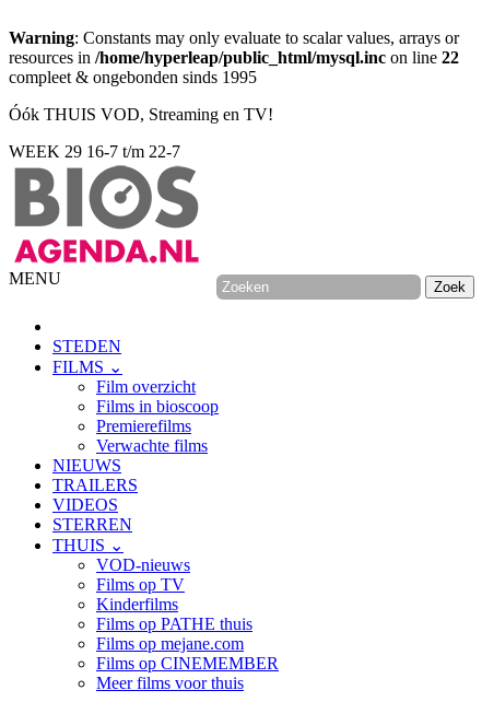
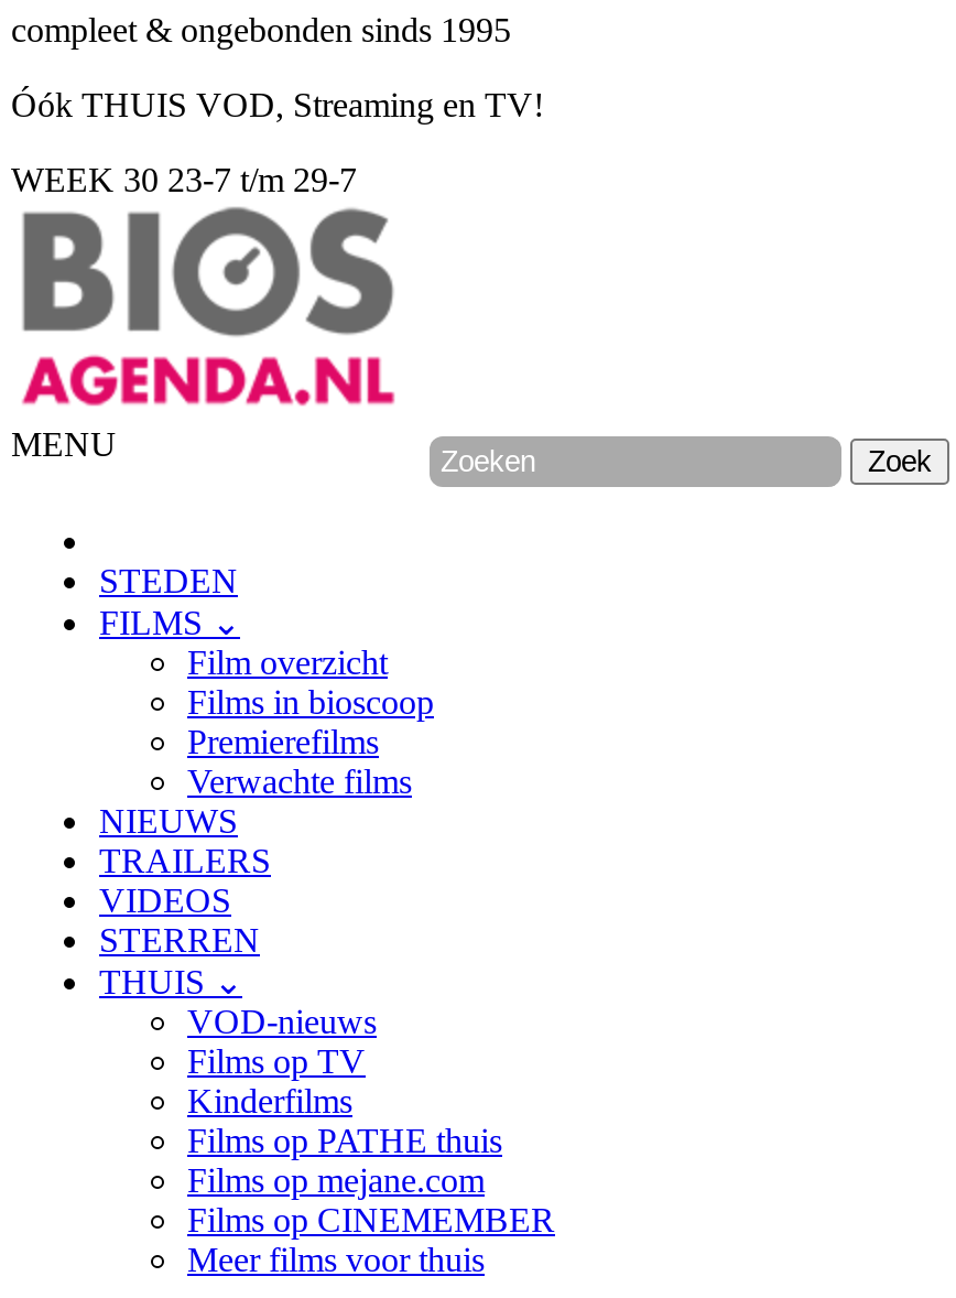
[9,28,459,67] Warning: Constants may only evaluate to scalar values, arrays or | resources in /home/hyperleap/public_html/mysql.inc on line 22 -> none
[9,142,180,161] WEEK 29 16-7 t/m 22-7 -> [11,161,357,198] WEEK 30 23-7 t/m 29-7

